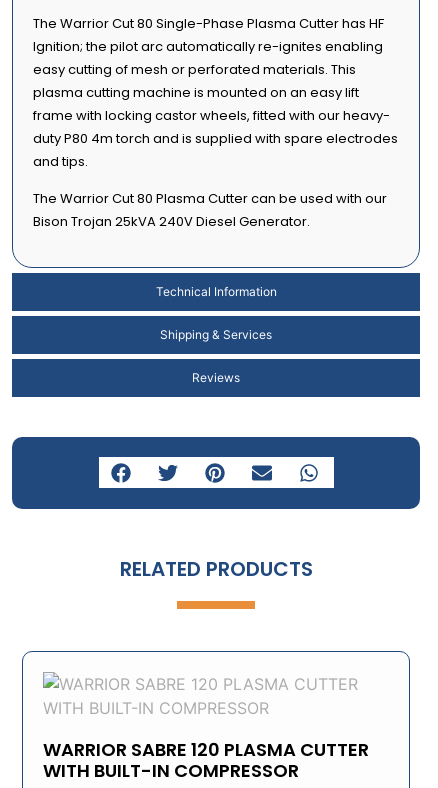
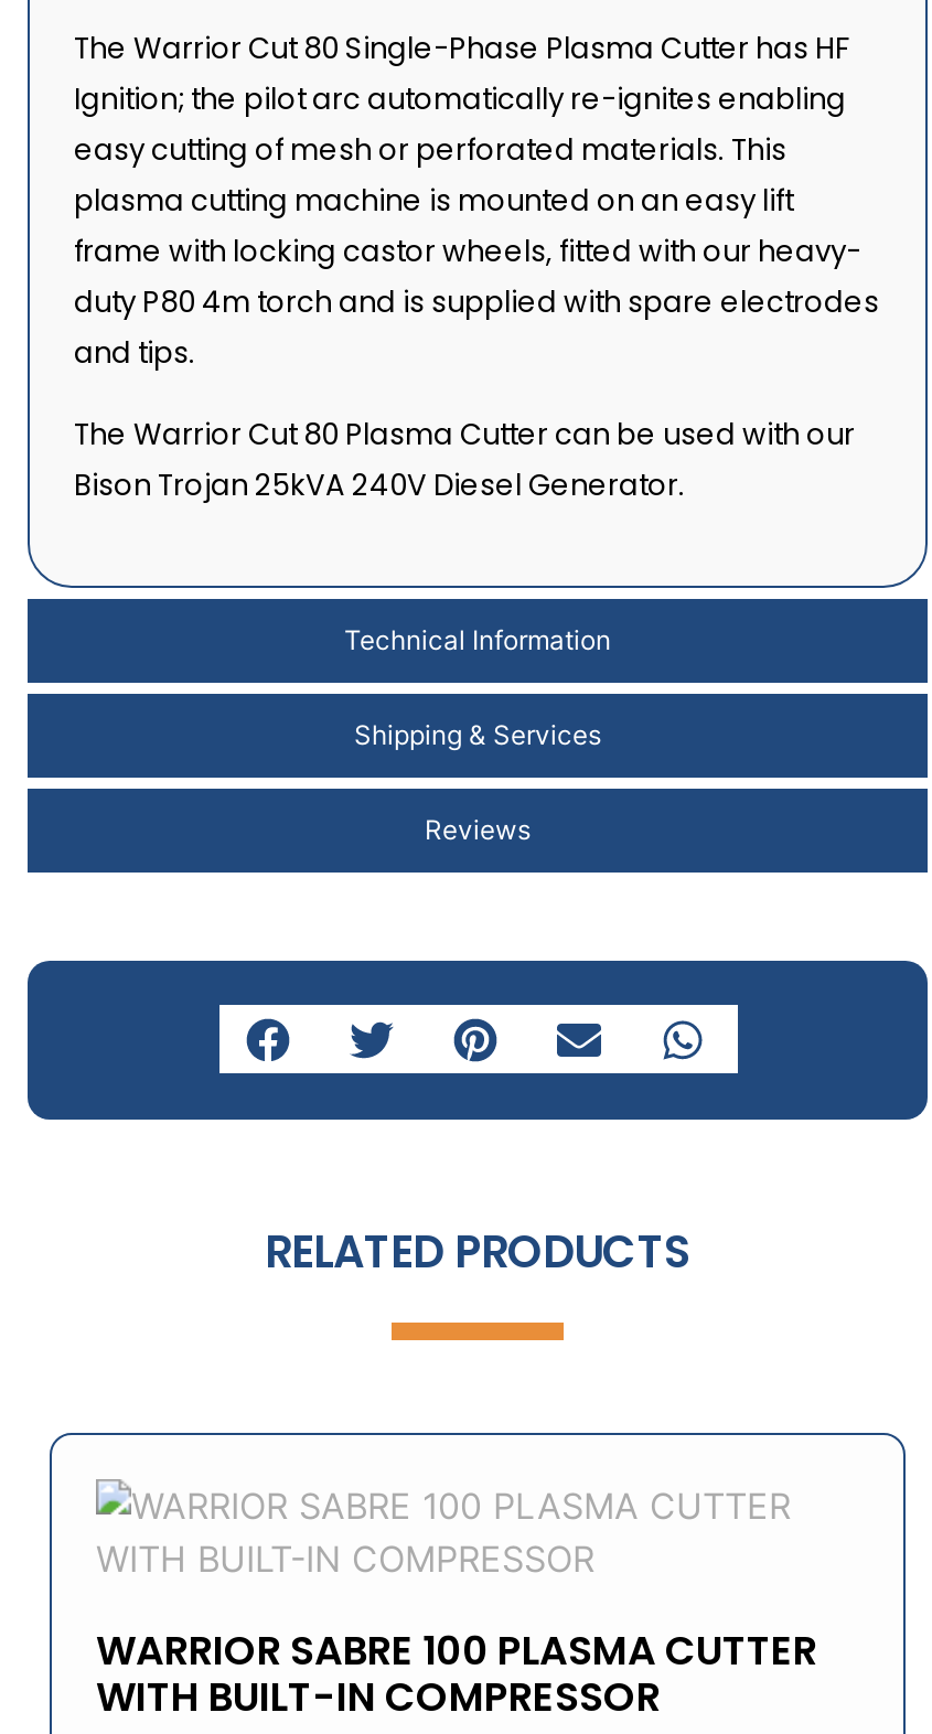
[43,737,369,762] WARRIOR SABRE 120 PLASMA CUTTER -> [96,1622,817,1678] WARRIOR SABRE 100 PLASMA CUTTER

